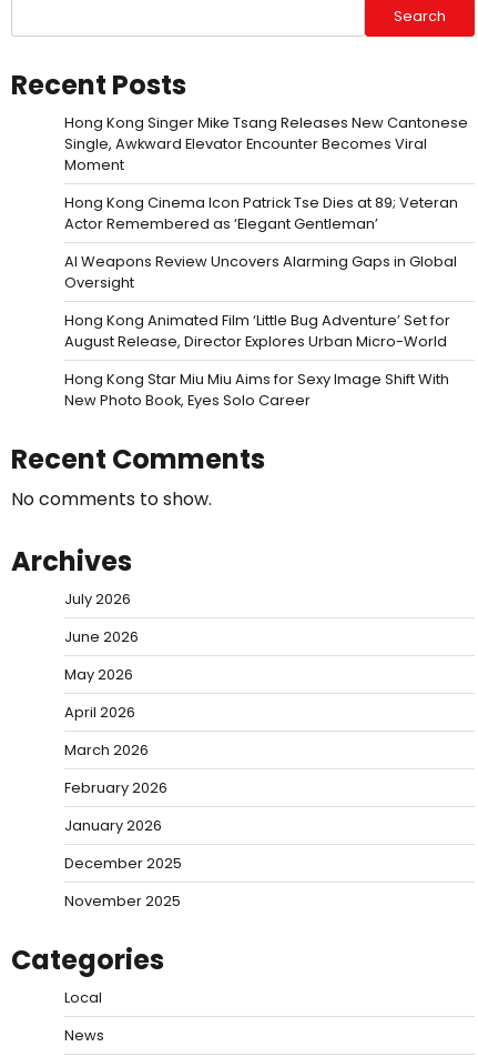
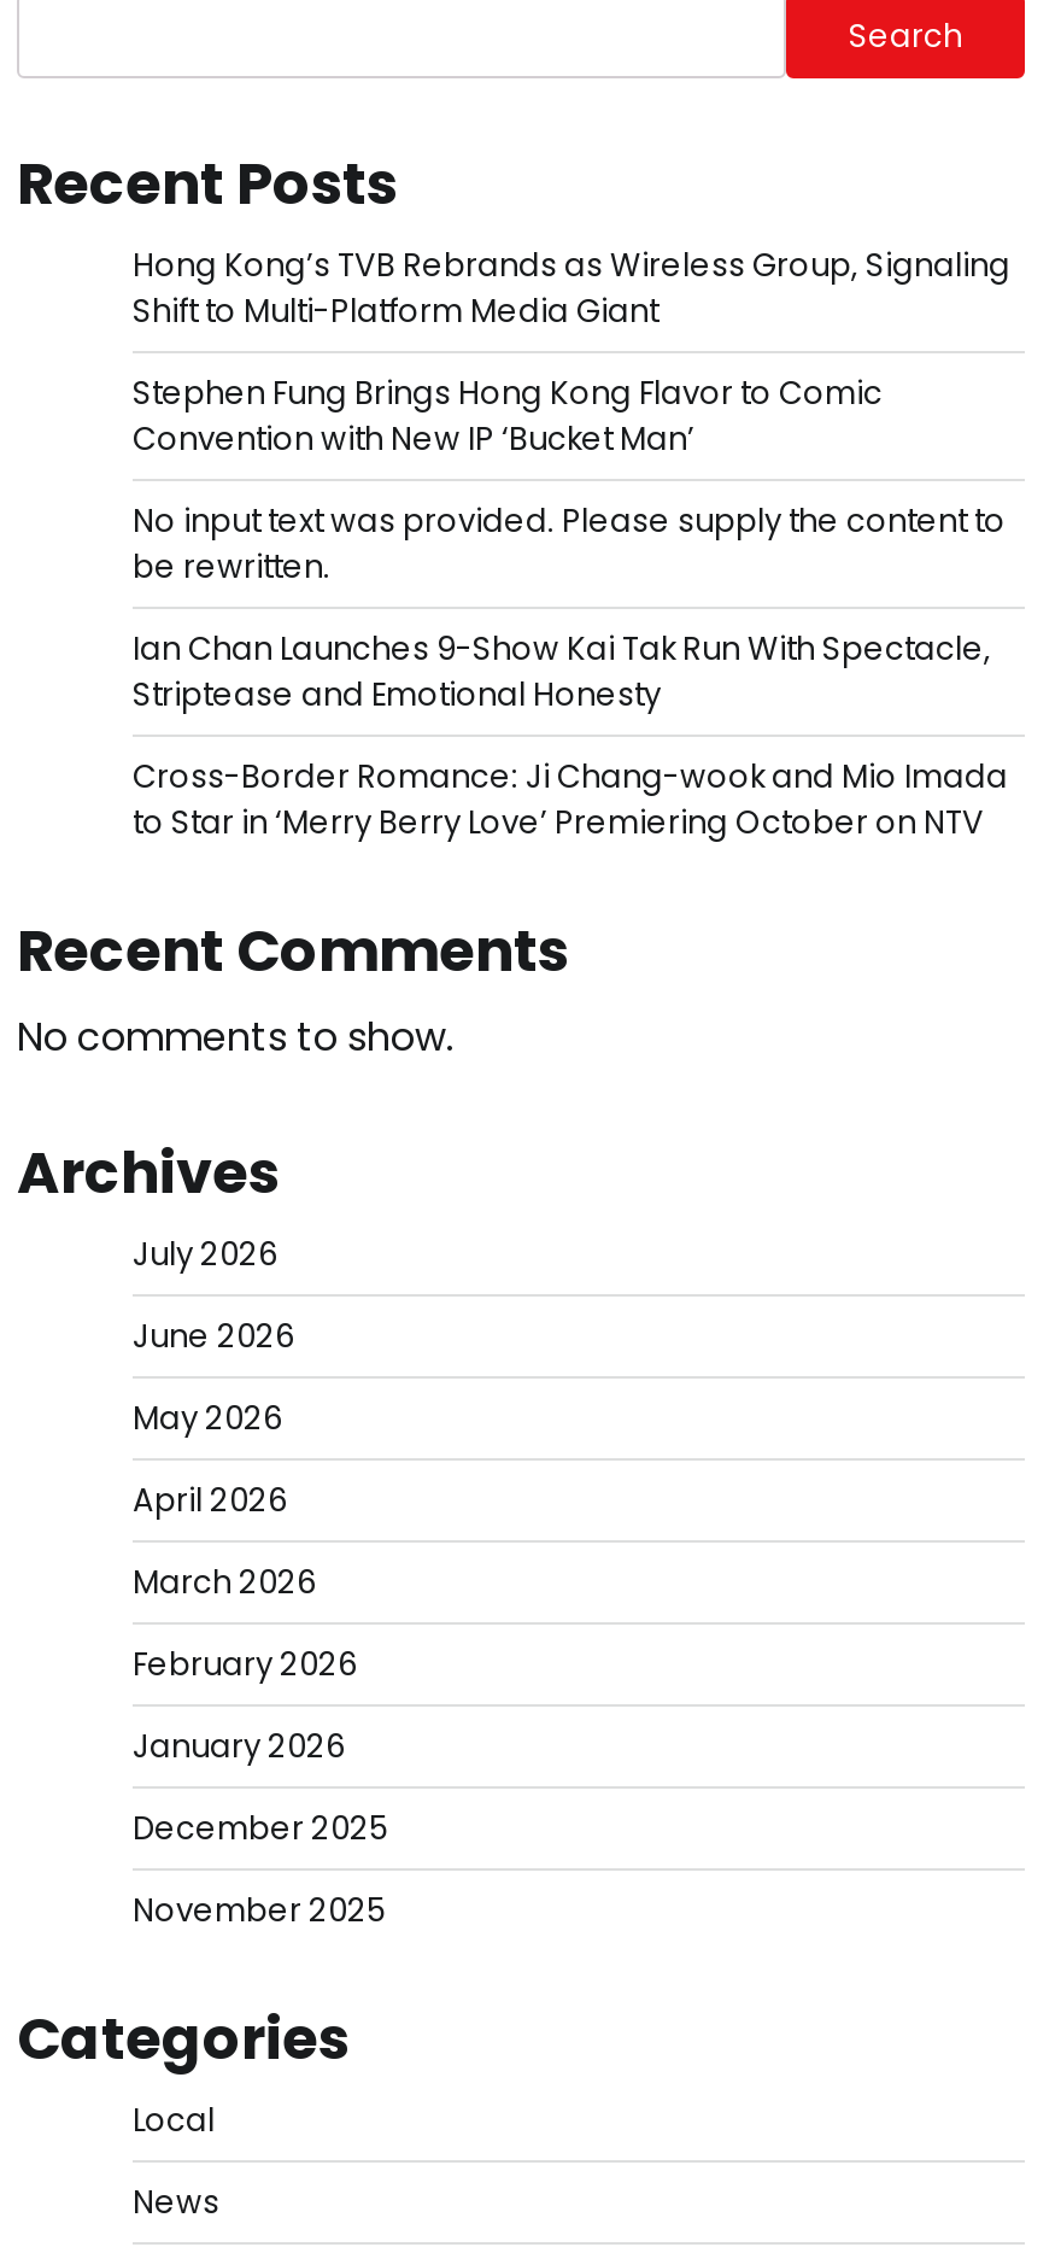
[64,112,468,175] Hong Kong Singer Mike Tsang Releases New Cantonese | Single, Awkward Elevator Encounter Becomes Viral | Moment -> [133,243,1010,335] Hong Kong’s TVB Rebrands as Wireless Group, Signaling | Shift to Multi-Platform Media Giant
[64,192,458,234] Hong Kong Cinema Icon Patrick Tse Dies at 89; Veteran | Actor Remembered as ‘Elegant Gentleman’ -> [133,371,883,463] Stephen Fung Brings Hong Kong Flavor to Comic | Convention with New IP ‘Bucket Man’
[64,251,457,293] AI Weapons Review Uncovers Alarming Gaps in Global | Oversight -> [133,499,1006,591] No input text was provided. Please supply the content to | be rewritten.
[64,310,450,352] Hong Kong Animated Film ‘Little Bug Adventure’ Set for | August Release, Director Explores Urban Micro-World -> [133,627,991,718] Ian Chan Launches 9-Show Kai Tak Run With Spectacle, | Striptease and Emotional Honesty
[64,368,449,411] Hong Kong Star Miu Miu Aims for Sexy Image Shift With | New Photo Book, Eyes Solo Career -> [133,755,1008,846] Cross-Border Romance: Ji Chang-wook and Mio Imada | to Star in ‘Merry Berry Love’ Premiering October on NTV

